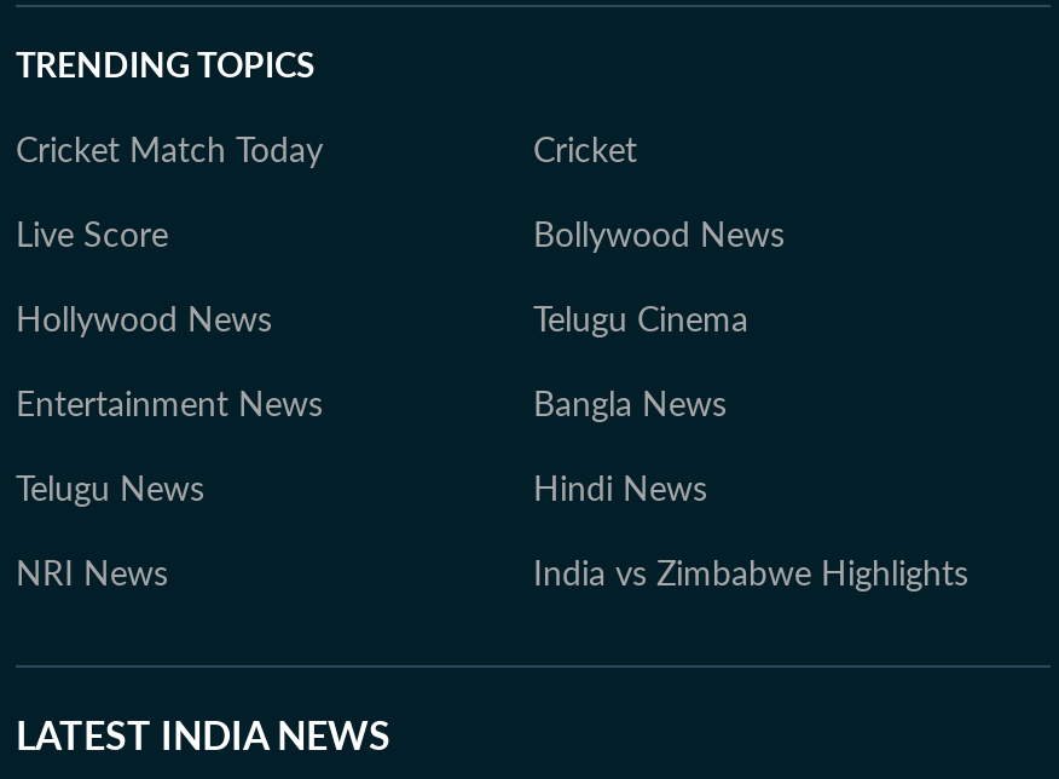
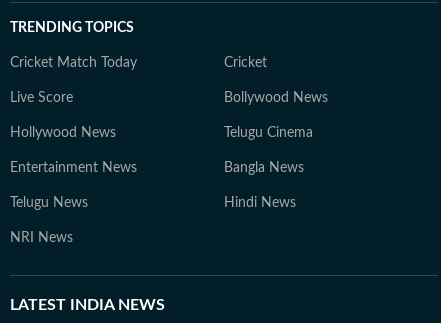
[533,559,968,593] India vs Zimbabwe Highlights -> none

